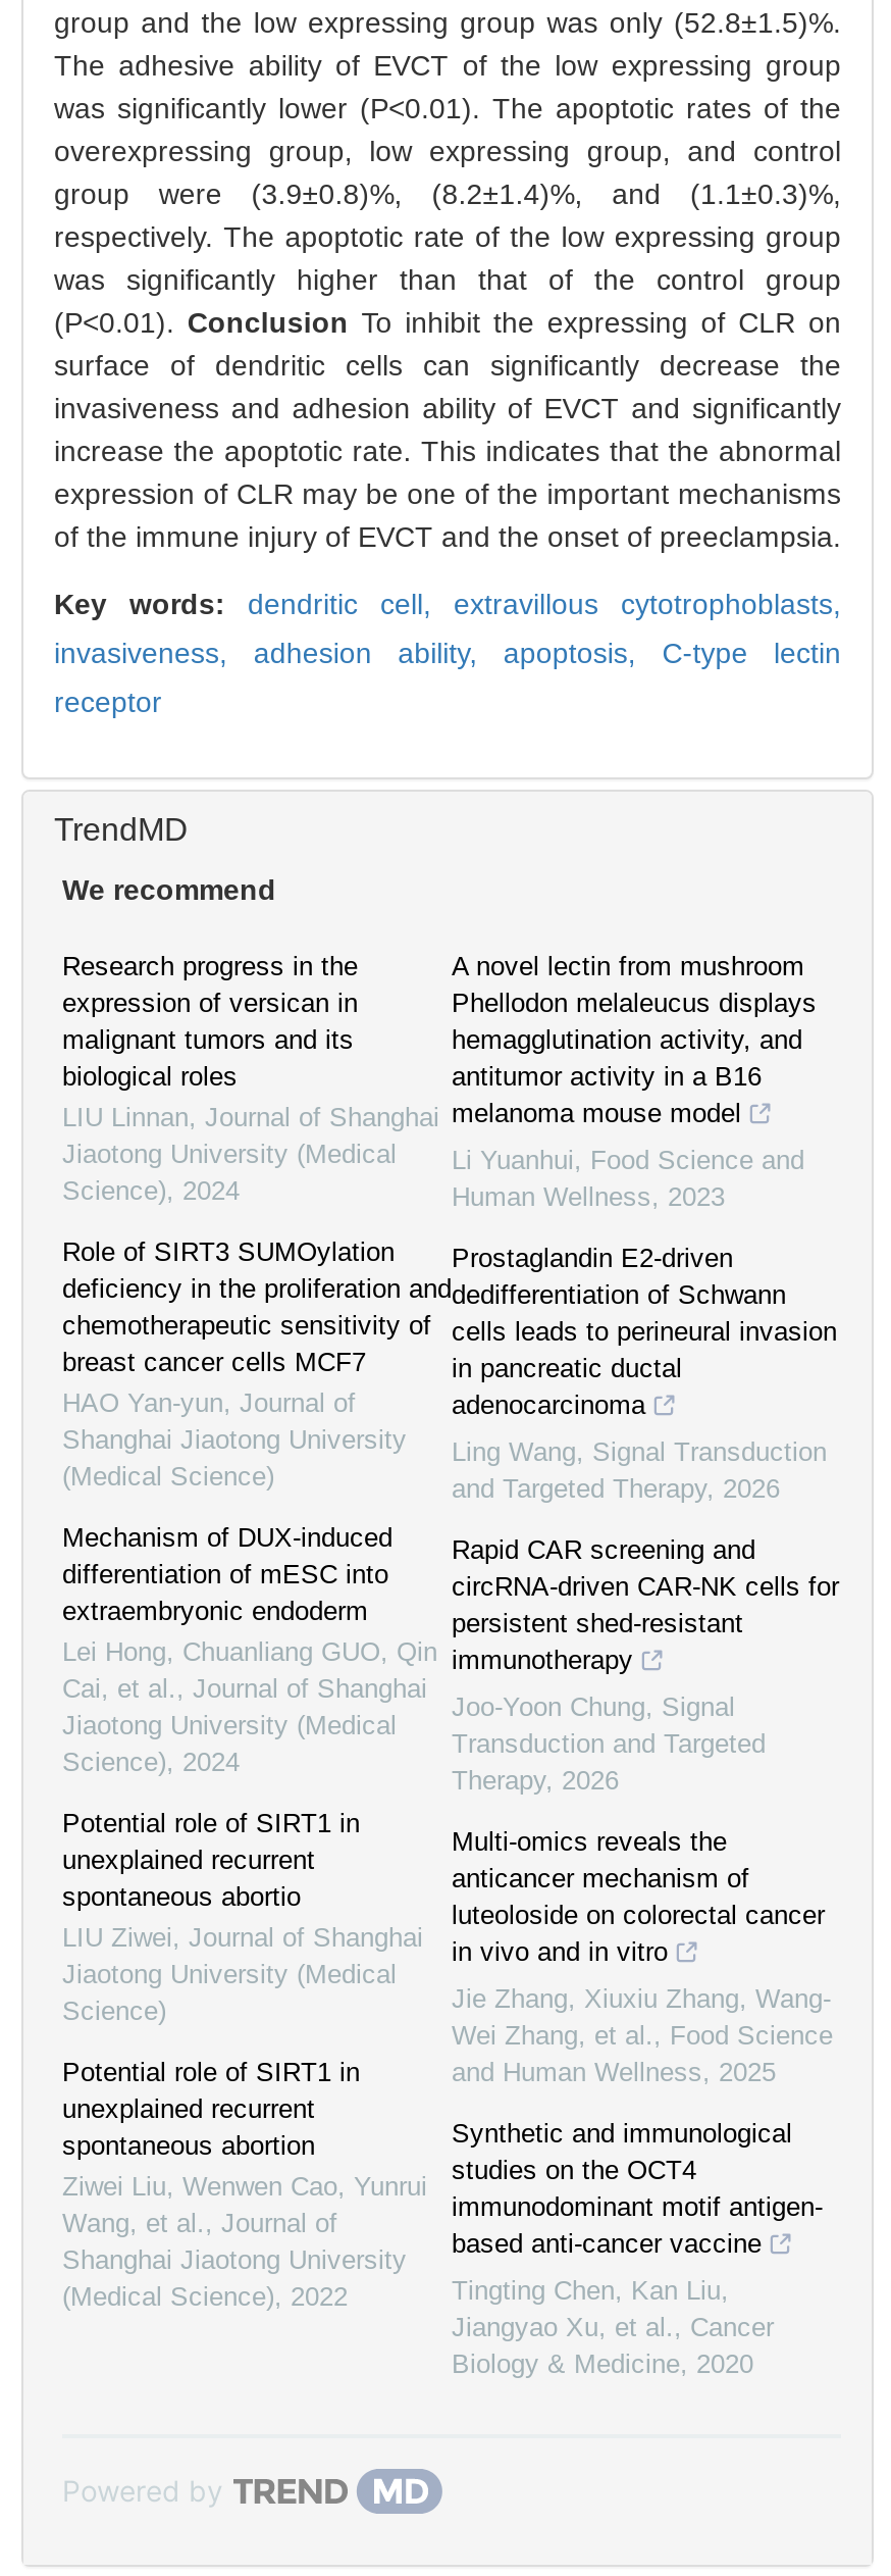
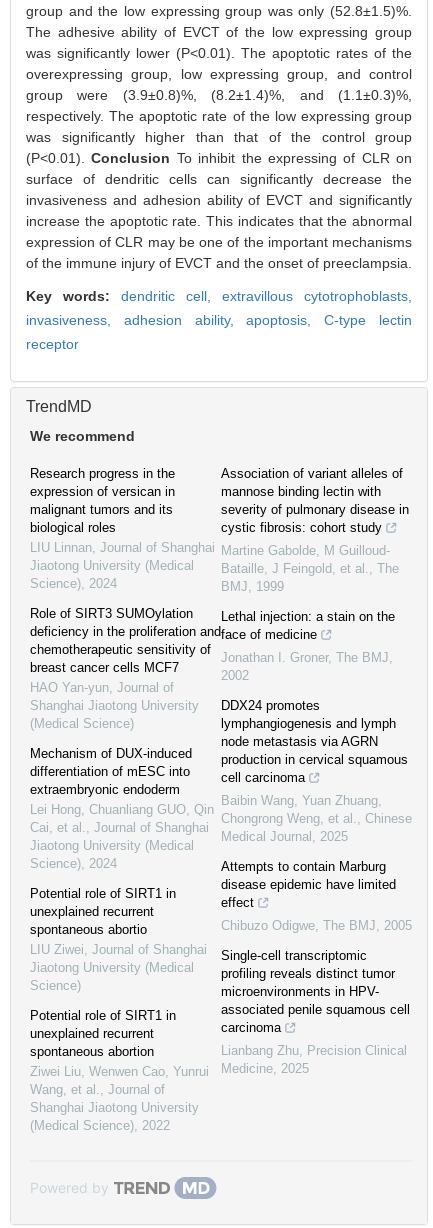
[452,951,817,1129] A novel lectin from mushroom | Phellodon melaleucus displays | hemagglutination activity, and | antitumor activity in a B16 | melanoma mouse model -> [221,466,409,535] Association of variant alleles of | mannose binding lectin with | severity of pulmonary disease in | cystic fibrosis: cohort study
[452,1145,804,1213] Li Yuanhui, Food Science and | Human Wellness, 2023 -> [221,543,399,594] Martine Gabolde, M Guilloud- | Bataille, J Feingold, et al., The | BMJ, 1999
[452,1243,837,1421] Prostaglandin E2-driven | dedifferentiation of Schwann | cells leads to perineural invasion | in pancreatic ductal | adenocarcinoma -> [221,609,395,642] Lethal injection: a stain on the | face of medicine
[452,1437,827,1504] Ling Wang, Signal Transduction | and Targeted Therapy, 2026 -> [221,650,393,683] Jonathan I. Groner, The BMJ, | 2002
[452,1535,839,1676] Rapid CAR screening and | circRNA-driven CAR-NK cells for | persistent shed-resistant | immunotherapy -> [221,698,408,785] DDX24 promotes | lymphangiogenesis and lymph | node metastasis via AGRN | production in cervical squamous | cell carcinoma
[452,1692,766,1796] Joo-Yoon Chung, Signal | Transduction and Targeted | Therapy, 2026 -> [221,793,412,844] Baibin Wang, Yuan Zhuang, | Chongrong Weng, et al., Chinese | Medical Journal, 2025
[452,1827,825,1968] Multi-omics reveals the | anticancer mechanism of | luteoloside on colorectal cancer | in vivo and in vitro -> [221,859,396,910] Attempts to contain Marburg | disease epidemic have limited | effect
[452,1984,833,2088] Jie Zhang, Xiuxiu Zhang, Wang- | Wei Zhang, et al., Food Science | and Human Wellness, 2025 -> [221,918,412,933] Chibuzo Odigwe, The BMJ, 2005
[452,2119,823,2259] Synthetic and immunological | studies on the OCT4 | immunodominant motif antigen- | based anti-cancer vaccine -> [221,948,410,1035] Single-cell transcriptomic | profiling reveals distinct tumor | microenvironments in HPV- | associated penile squamous cell | carcinoma
[452,2276,774,2380] Tingting Chen, Kan Liu, | Jiangyao Xu, et al., Cancer | Biology & Medicine, 2020 -> [221,1043,407,1076] Lianbang Zhu, Precision Clinical | Medicine, 2025

